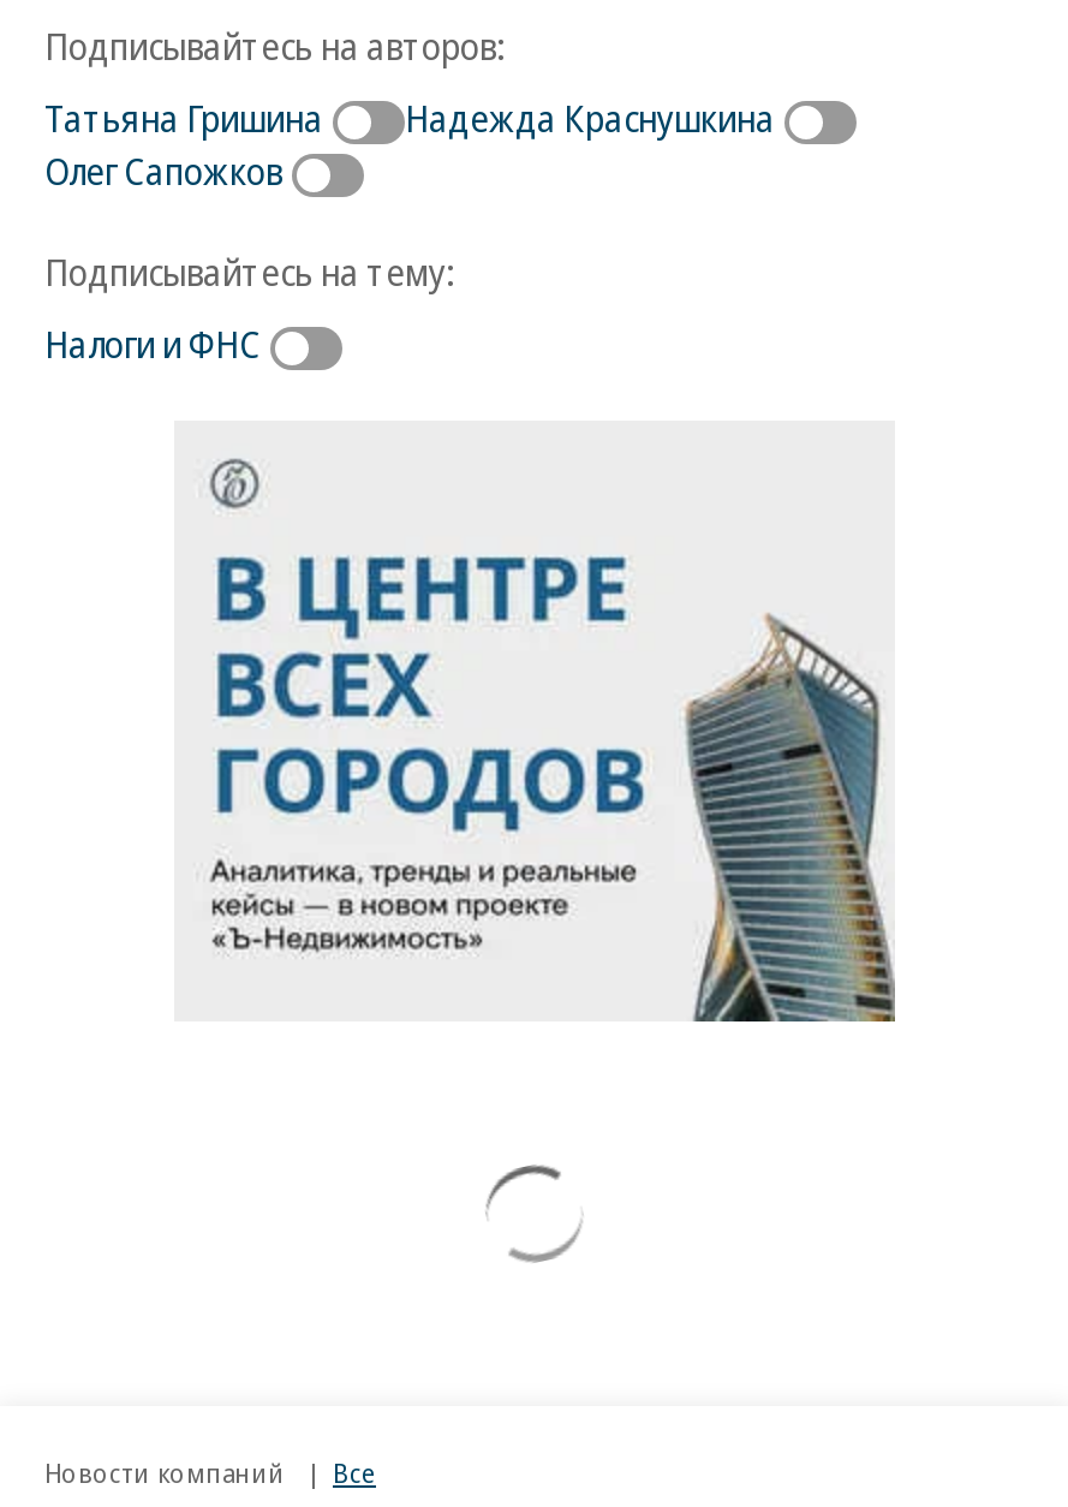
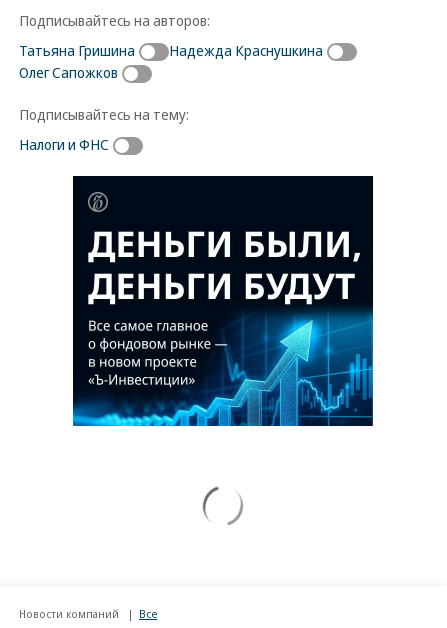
[174,421,897,1024] [image] -> [72,175,374,427] [image]

